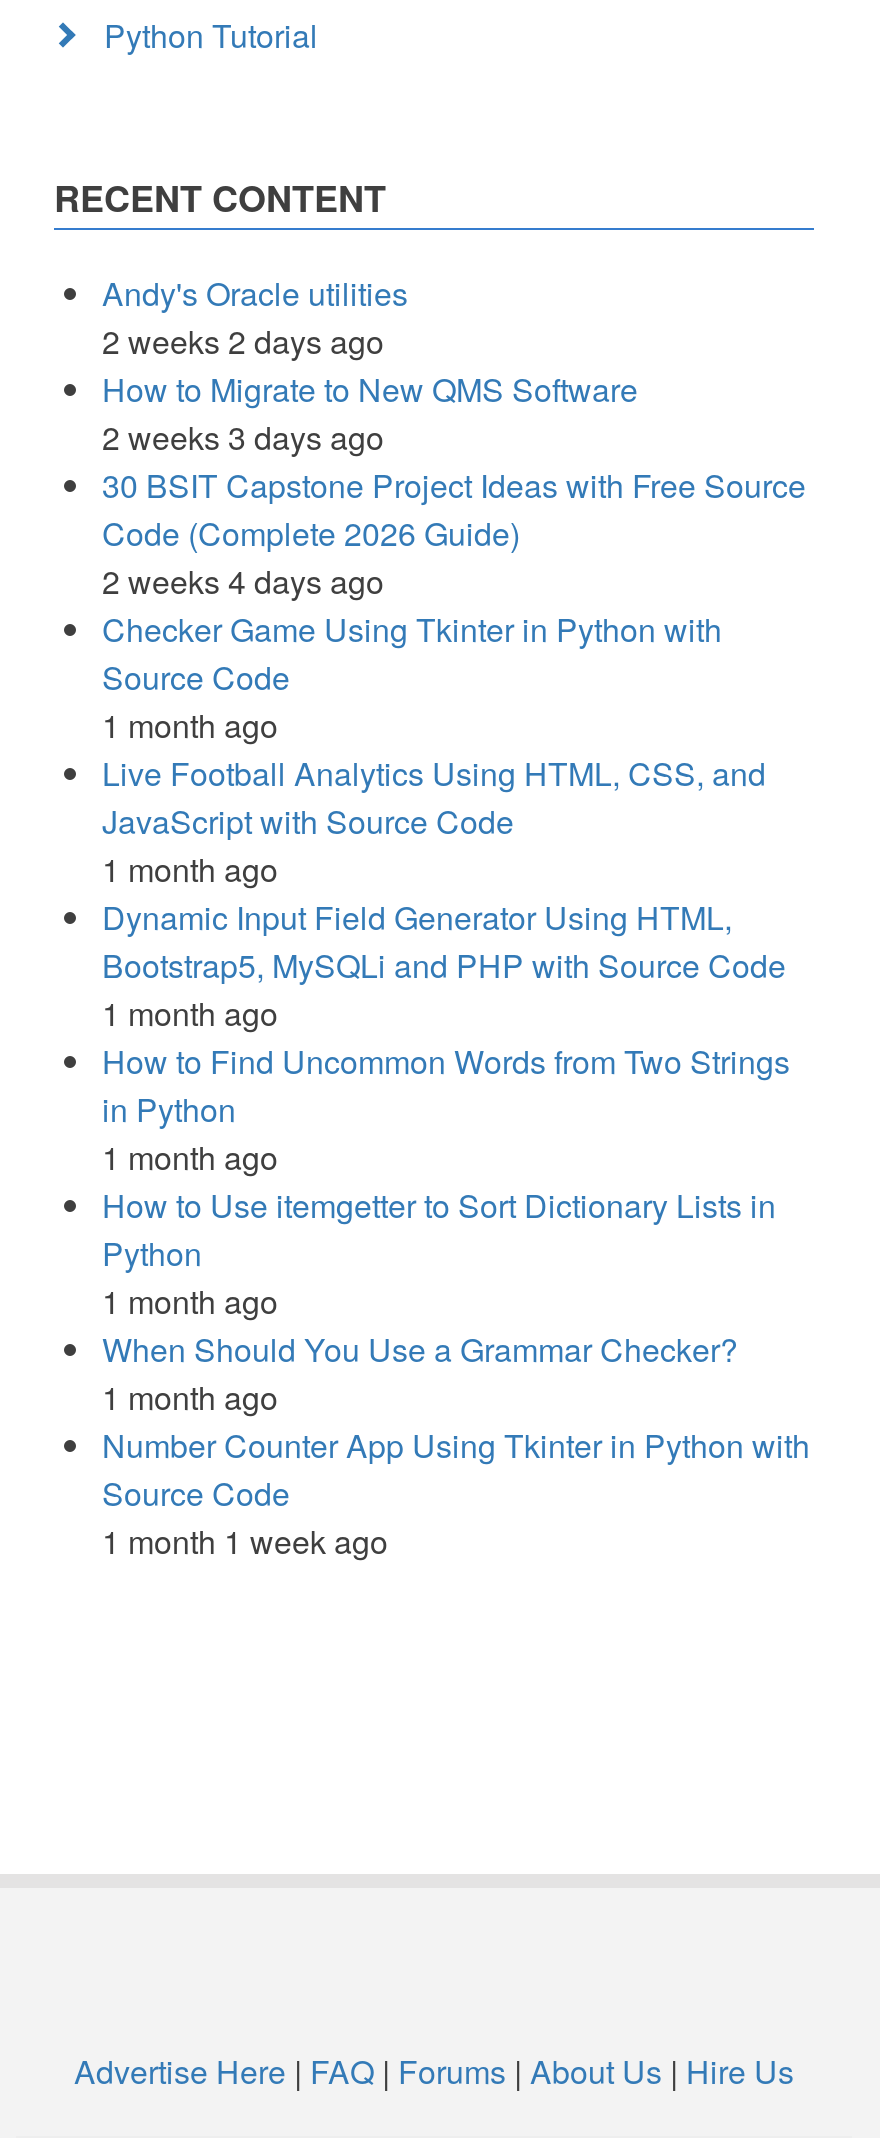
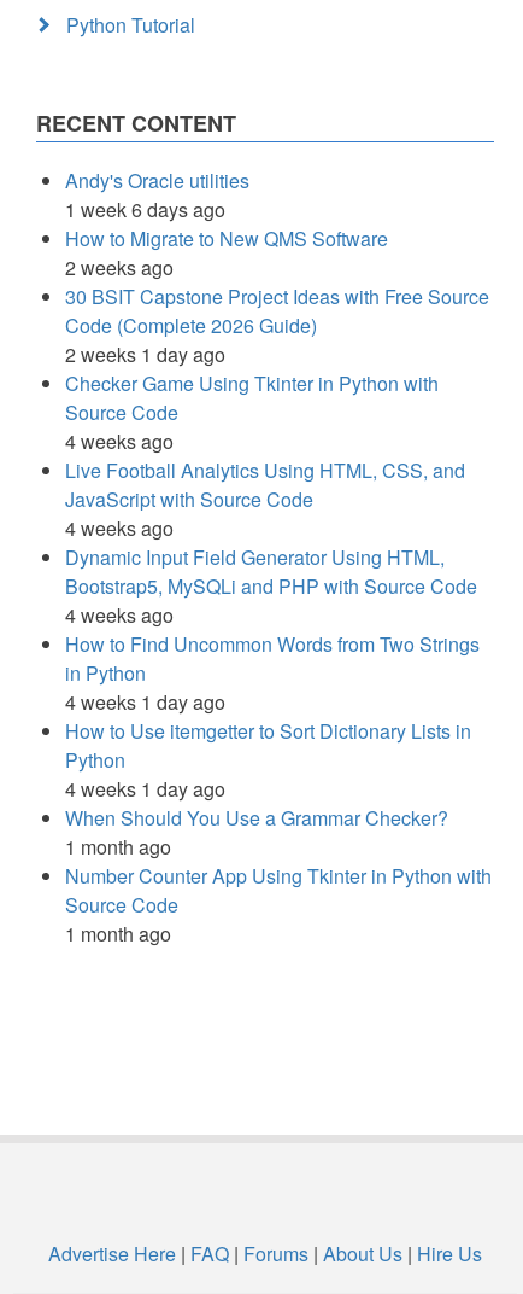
[102,318,384,364] 2 weeks 2 days ago -> [65,196,225,223] 1 week 6 days ago
[102,414,384,460] 2 weeks 3 days ago -> [65,253,174,281] 2 weeks ago
[102,558,384,604] 2 weeks 4 days ago -> [65,340,225,368] 2 weeks 1 day ago
[102,702,278,748] 1 month ago -> [65,427,174,455] 4 weeks ago
[102,846,278,892] 1 month ago -> [65,514,174,542] 4 weeks ago
[102,990,278,1036] 1 month ago -> [65,601,174,629] 4 weeks ago
[102,1134,278,1180] 1 month ago -> [65,688,225,716] 4 weeks 1 day ago
[102,1278,278,1324] 1 month ago -> [65,775,225,803] 4 weeks 1 day ago
[102,1518,388,1564] 1 month 1 week ago -> [65,920,171,948] 1 month ago

